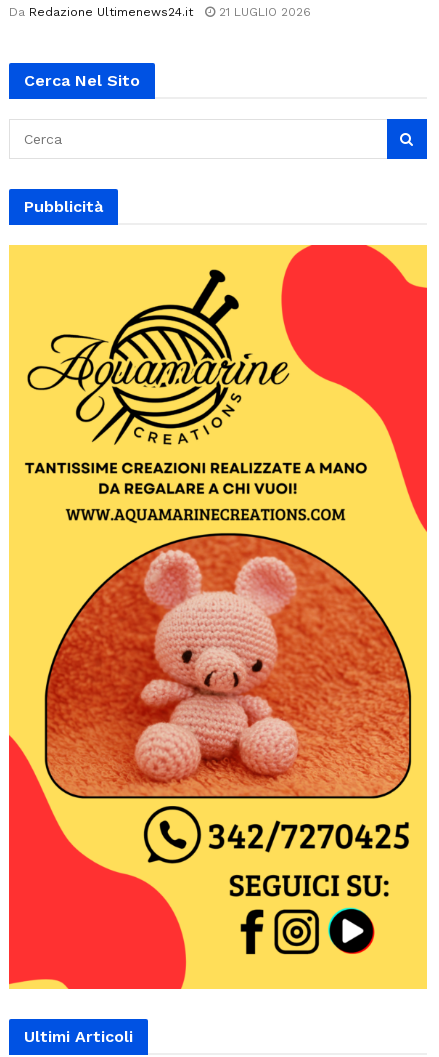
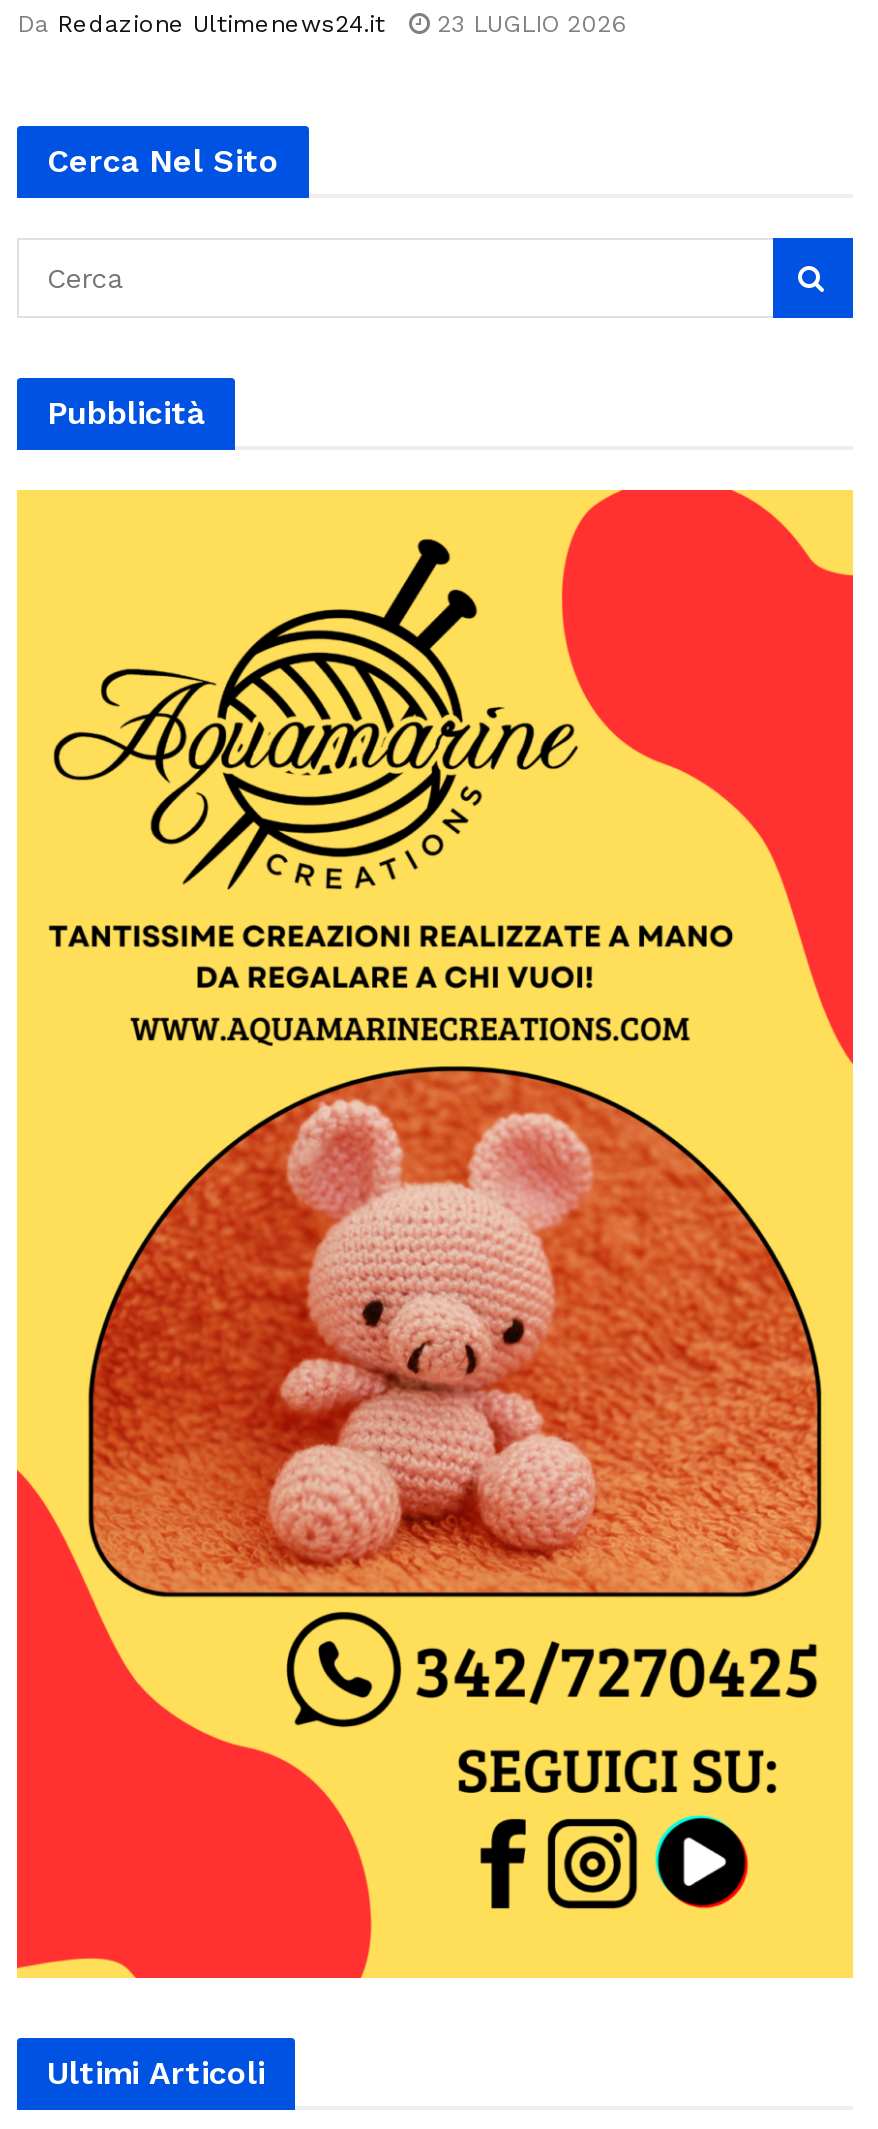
[9,5,311,19] Da Redazione Ultimenews24.it 21 LUGLIO 2026 -> [17,11,627,39] Da Redazione Ultimenews24.it 23 LUGLIO 2026

